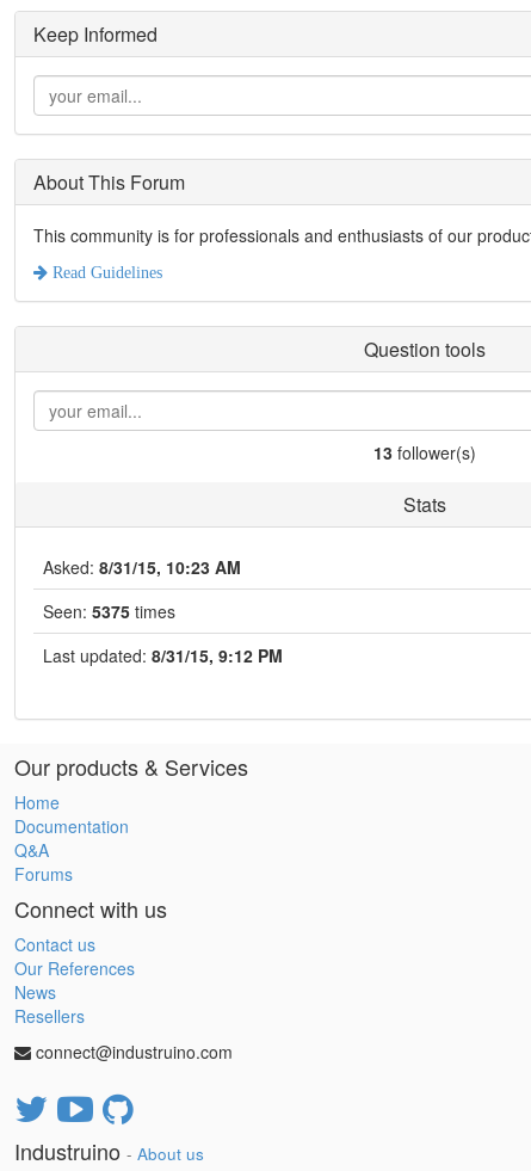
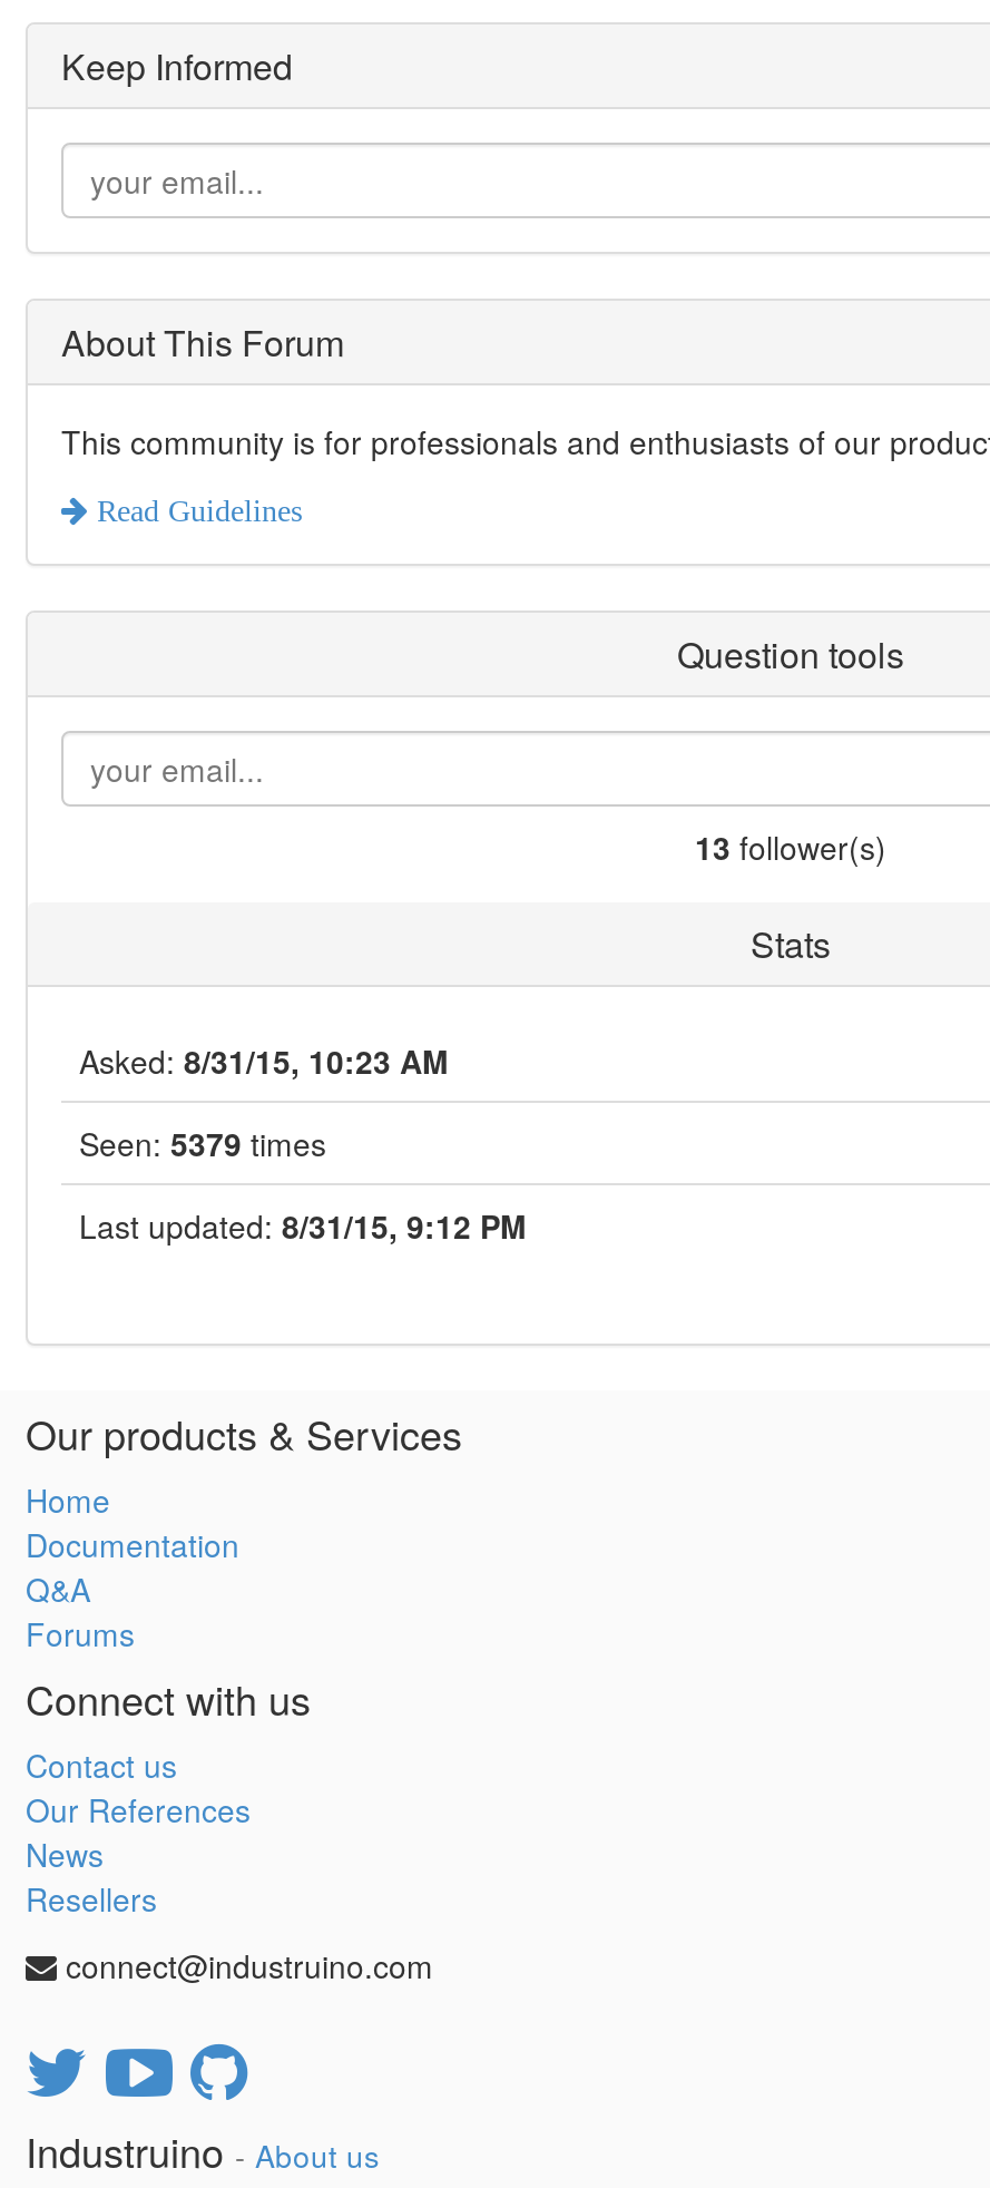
[43,599,175,623] Seen: 5375 times -> [79,1121,326,1165] Seen: 5379 times

